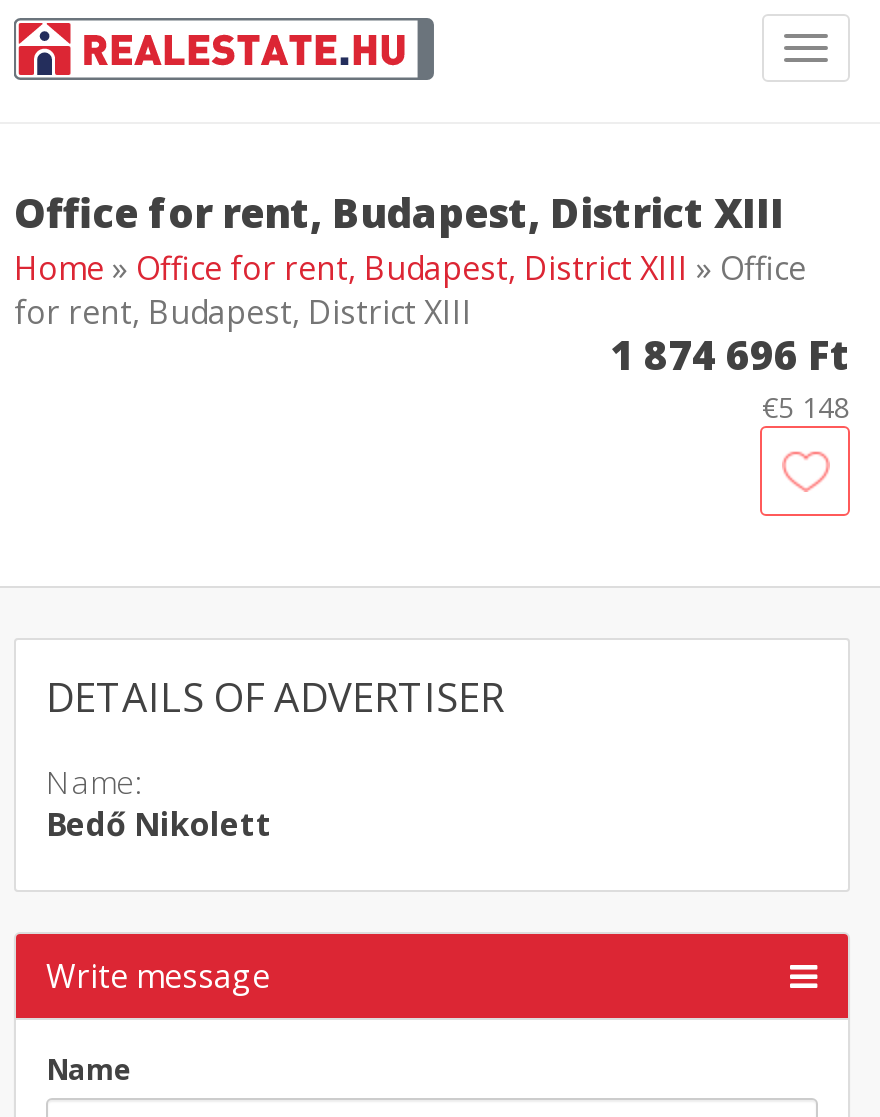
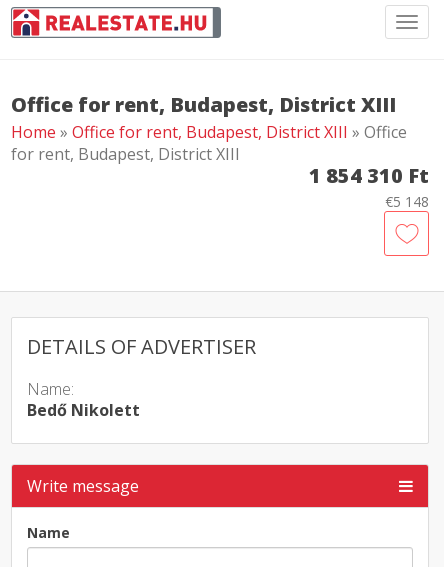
[610,328,850,382] 1 874 696 Ft -> [309,162,429,189] 1 854 310 Ft

